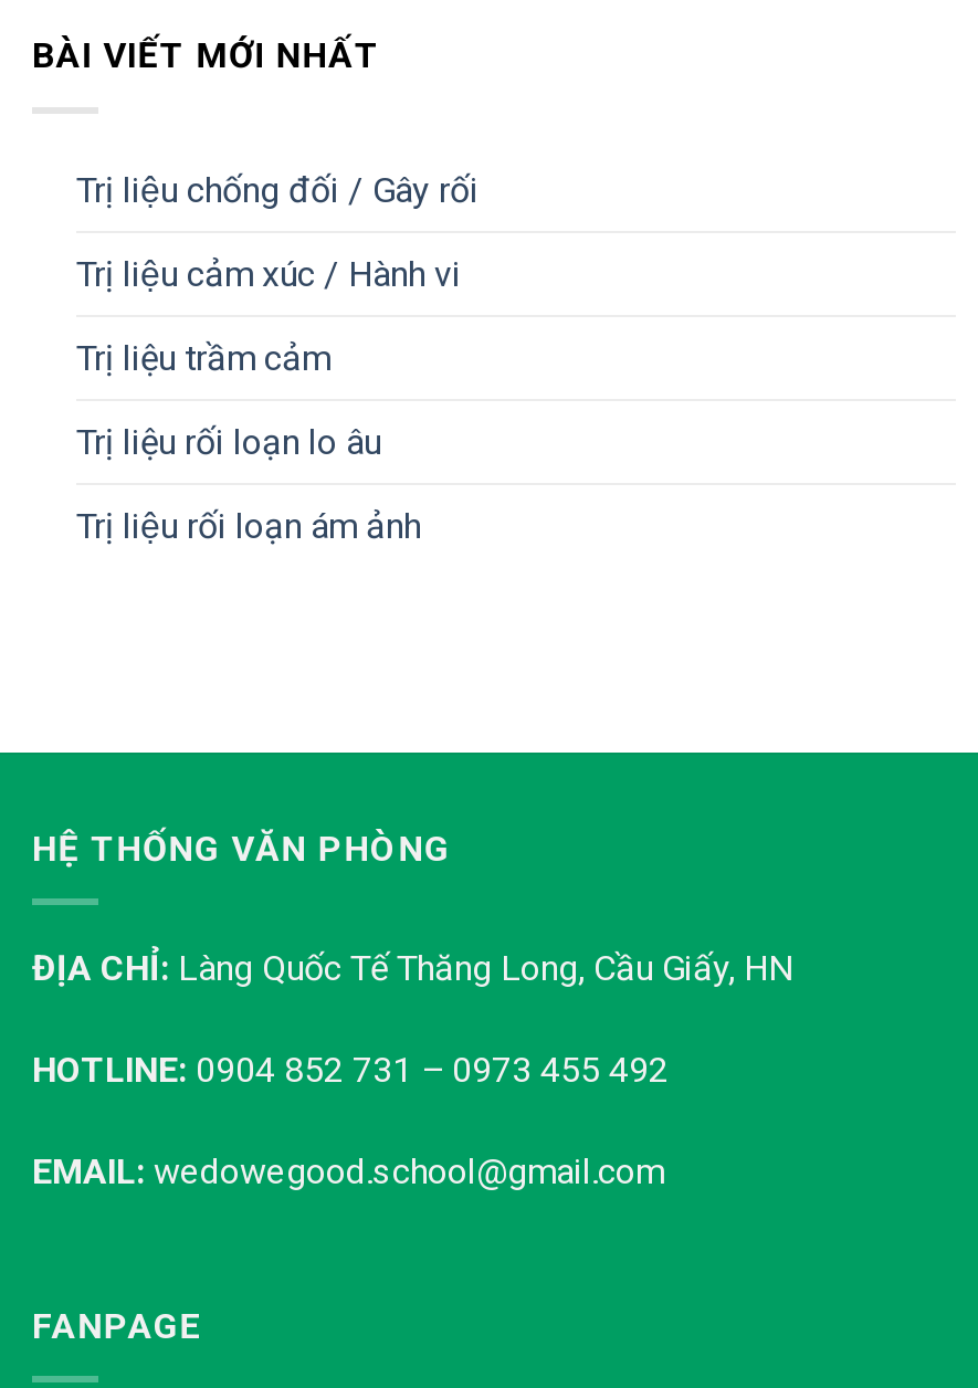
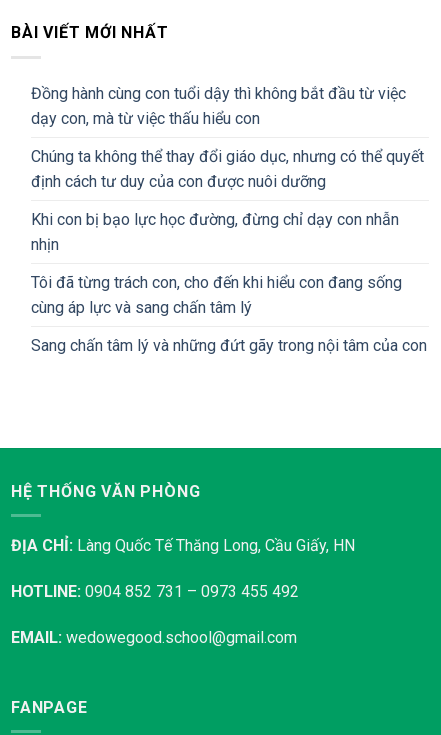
[76,169,479,211] Trị liệu chống đối / Gây rối -> [31,84,406,128] Đồng hành cùng con tuổi dậy thì không bắt đầu từ việc | dạy con, mà từ việc thấu hiểu con
[76,253,461,295] Trị liệu cảm xúc / Hành vi -> [31,147,424,191] Chúng ta không thể thay đổi giáo dục, nhưng có thể quyết | định cách tư duy của con được nuôi dưỡng
[76,337,330,379] Trị liệu trầm cảm -> [31,210,399,254] Khi con bị bạo lực học đường, đừng chỉ dạy con nhẫn | nhịn
[76,421,381,463] Trị liệu rối loạn lo âu -> [31,273,402,317] Tôi đã từng trách con, cho đến khi hiểu con đang sống | cùng áp lực và sang chấn tâm lý
[76,505,421,547] Trị liệu rối loạn ám ảnh -> [31,336,427,355] Sang chấn tâm lý và những đứt gãy trong nội tâm của con

